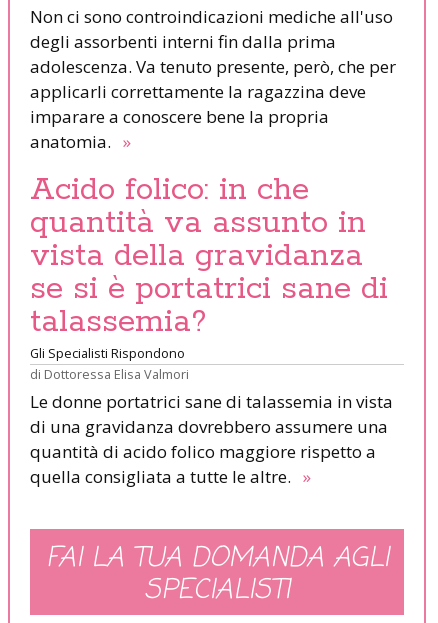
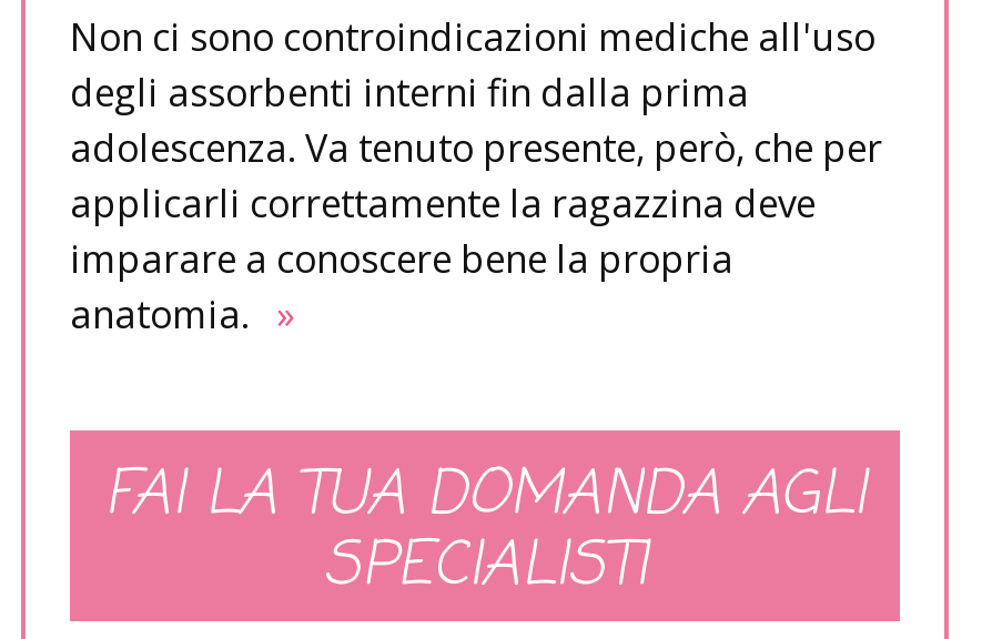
[30,170,393,488] Acido folico: in che | quantità va assunto in | vista della gravidanza | se si è portatrici sane di | talassemia? | Gli Specialisti Rispondono | di Dottoressa Elisa Valmori | Le donne portatrici sane di talassemia in vista | di una gravidanza dovrebbero assumere una | quantità di acido folico maggiore rispetto a | quella consigliata a tutte le altre.» -> none

